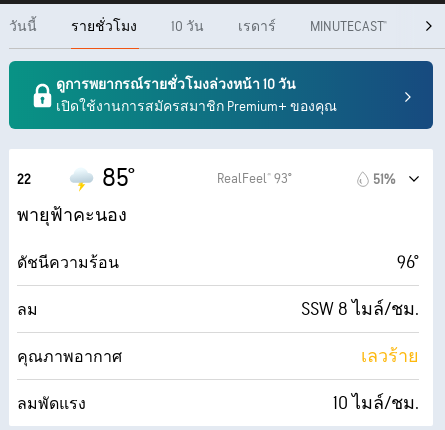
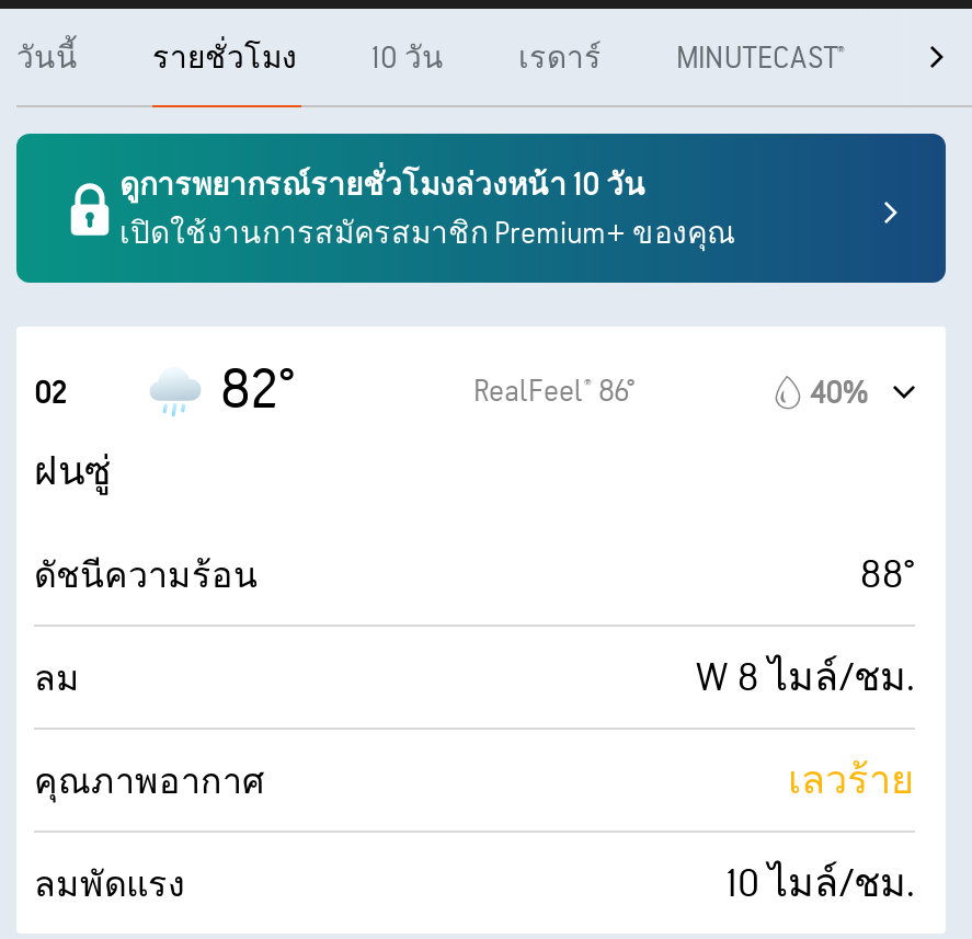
[17,163,395,194] 22 | 85° | RealFeel® 93° | 51% -> [34,357,867,425] 02 | 82° | RealFeel® 86° | 40%
[17,205,127,226] พายุฟ้าคะนอง -> [34,449,111,495] ฝนซู่
[397,252,419,273] 96° -> [860,552,915,598] 88°
[301,299,419,320] SSW 8 ไมล์/ชม. -> [696,655,915,701] W 8 ไมล์/ชม.

